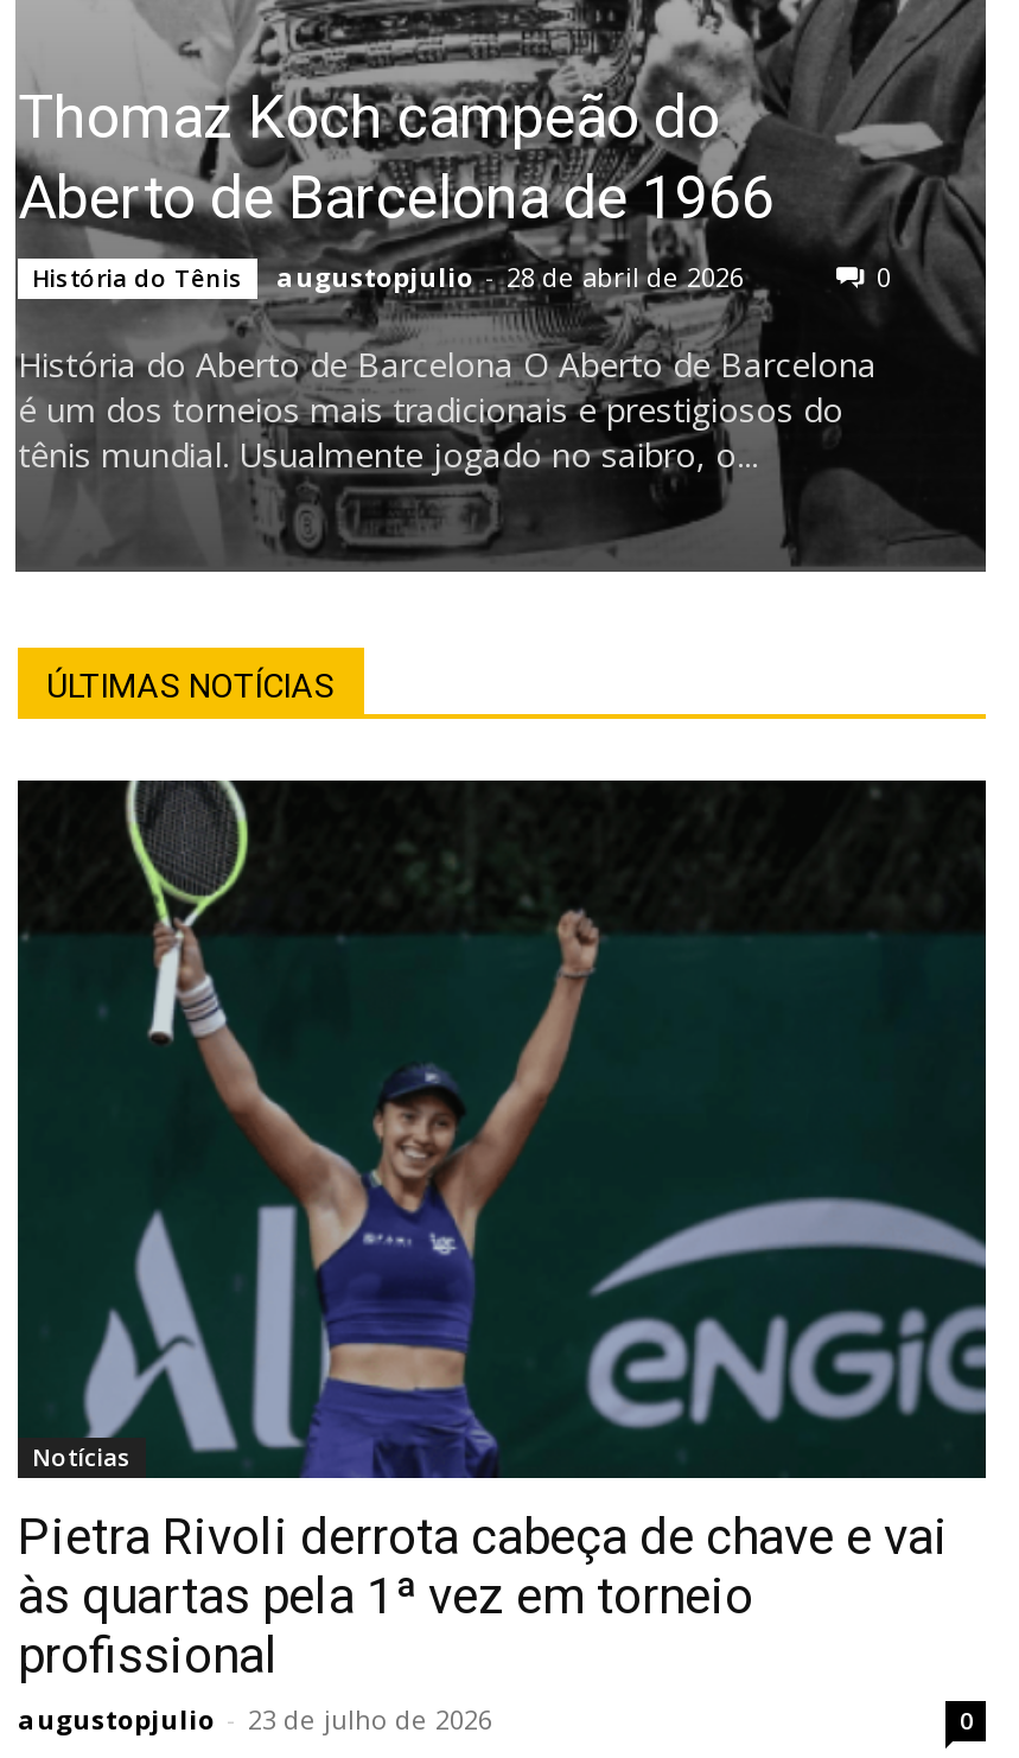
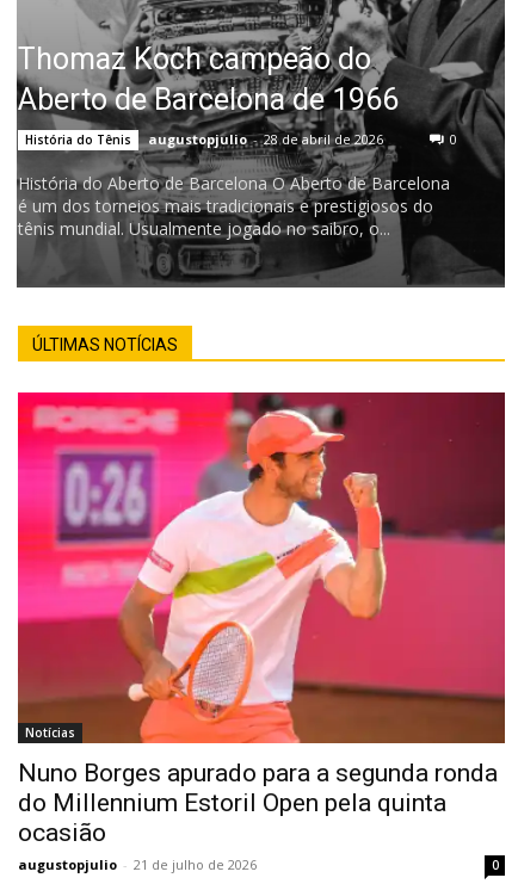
[15,778,988,1737] [image] | Pietra Rivoli derrota cabeça de chave e vai | às quartas pela 1ª vez em torneio | profissional | augustopjulio - 23 de julho de 2026 -> [17,391,506,873] [image] | Nuno Borges apurado para a segunda ronda | do Millennium Estoril Open pela quinta | ocasião | augustopjulio - 21 de julho de 2026

